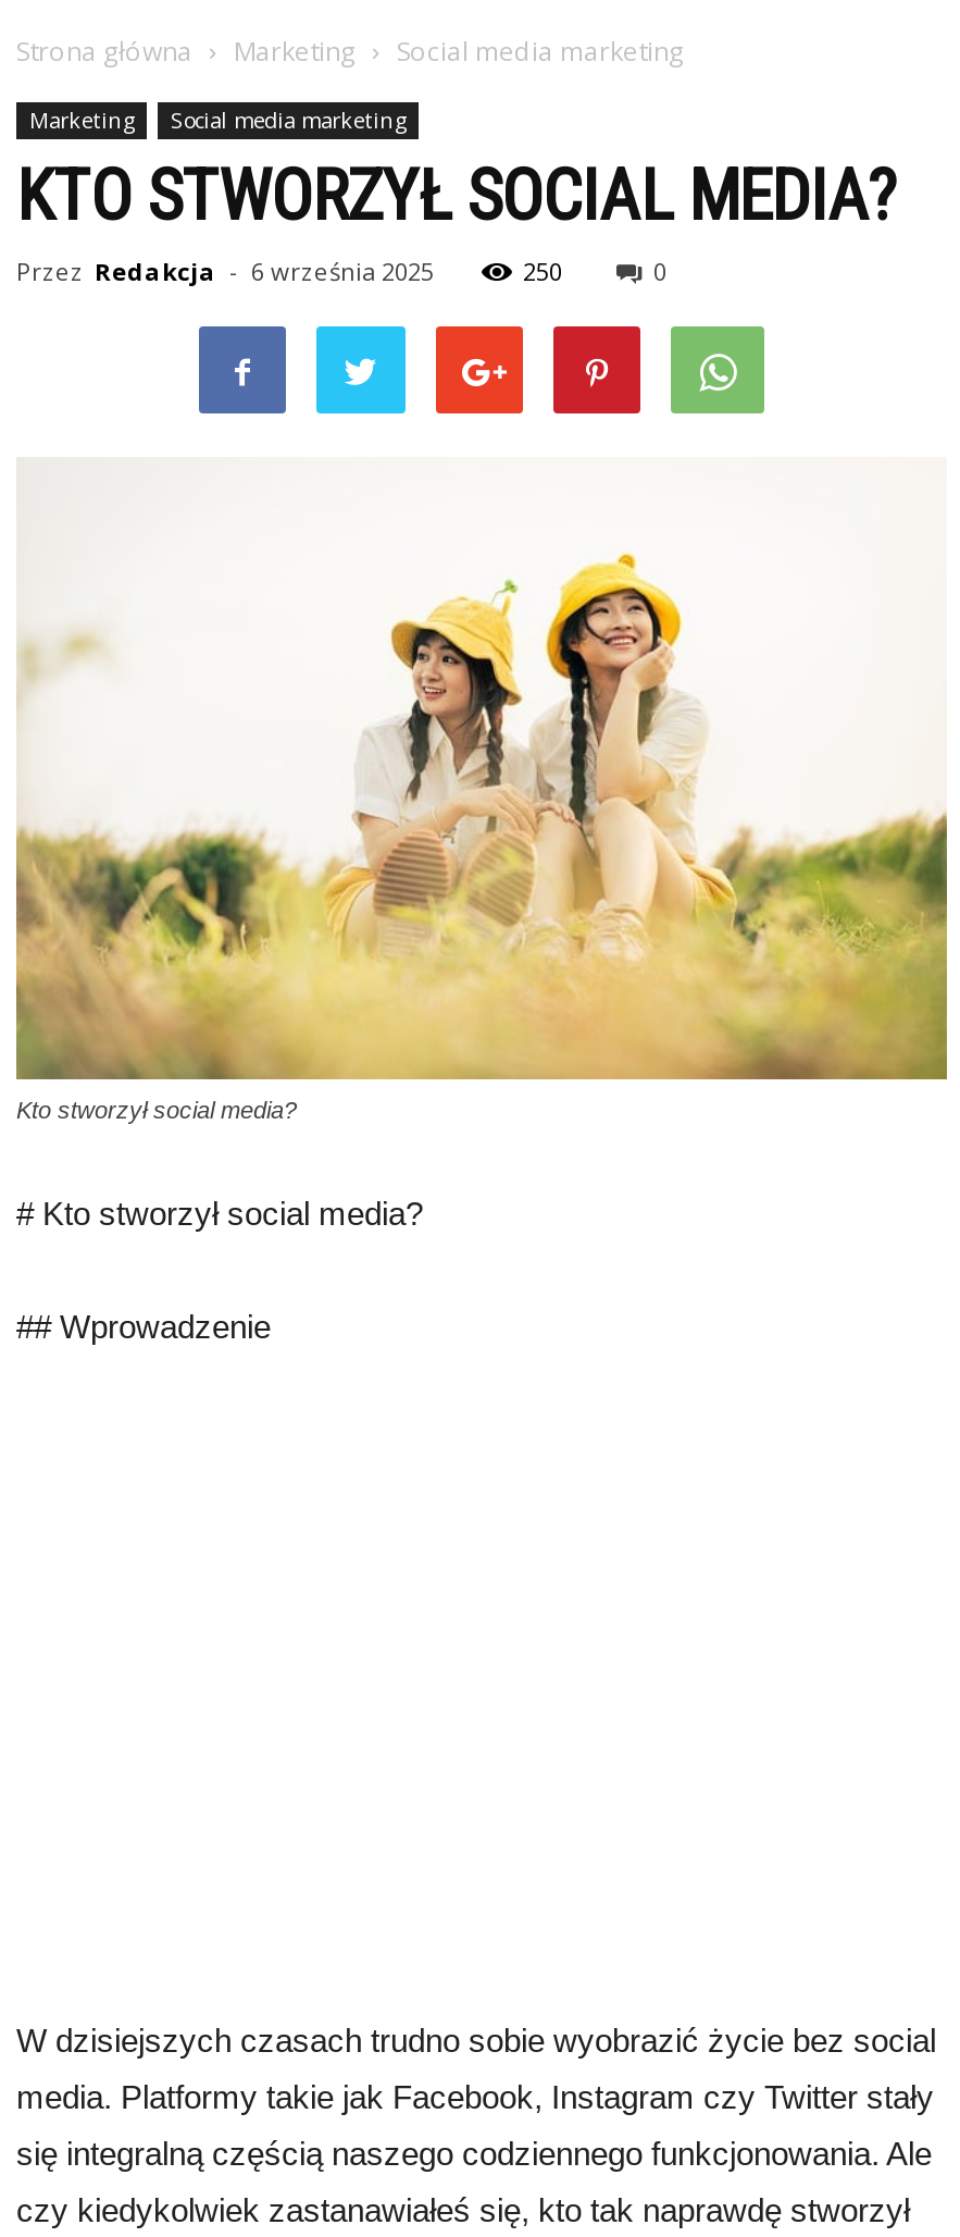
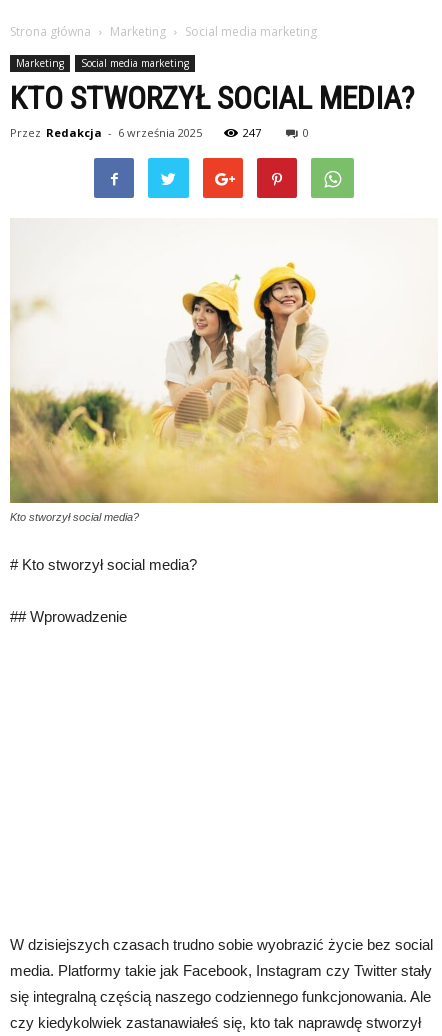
[523,255,562,287] 250 -> [243,125,261,140] 247

